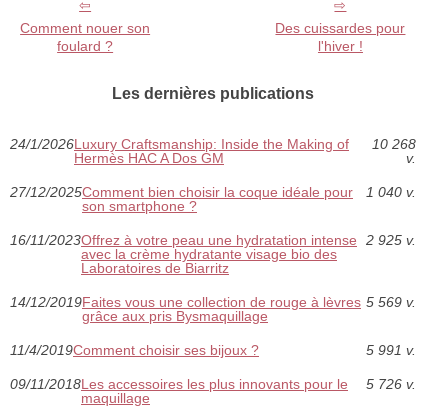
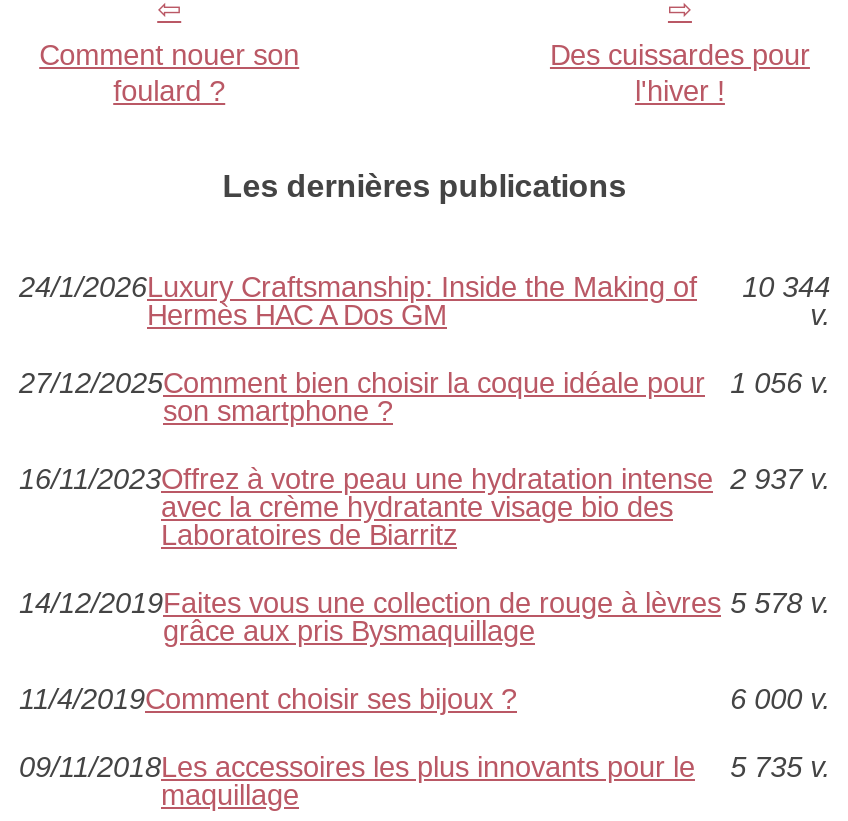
[10,136,416,152] 24/1/2026 Luxury Craftsmanship: Inside the Making of 10 268 -> [19,271,830,303] 24/1/2026 Luxury Craftsmanship: Inside the Making of 10 344
[10,184,416,200] 27/12/2025Comment bien choisir la coque idéale pour 1 040 v. -> [19,367,830,399] 27/12/2025Comment bien choisir la coque idéale pour 1 056 v.
[10,232,416,248] 16/11/2023Offrez à votre peau une hydratation intense 2 925 v. -> [19,463,830,495] 16/11/2023Offrez à votre peau une hydratation intense 2 937 v.
[10,294,416,310] 14/12/2019Faites vous une collection de rouge à lèvres 5 569 v. -> [19,587,830,619] 14/12/2019Faites vous une collection de rouge à lèvres 5 578 v.
[366,342,416,358] 5 991 v. -> [730,683,830,715] 6 000 v.
[10,376,416,392] 09/11/2018 Les accessoires les plus innovants pour le 5 726 v. -> [19,751,830,783] 09/11/2018 Les accessoires les plus innovants pour le 5 735 v.

